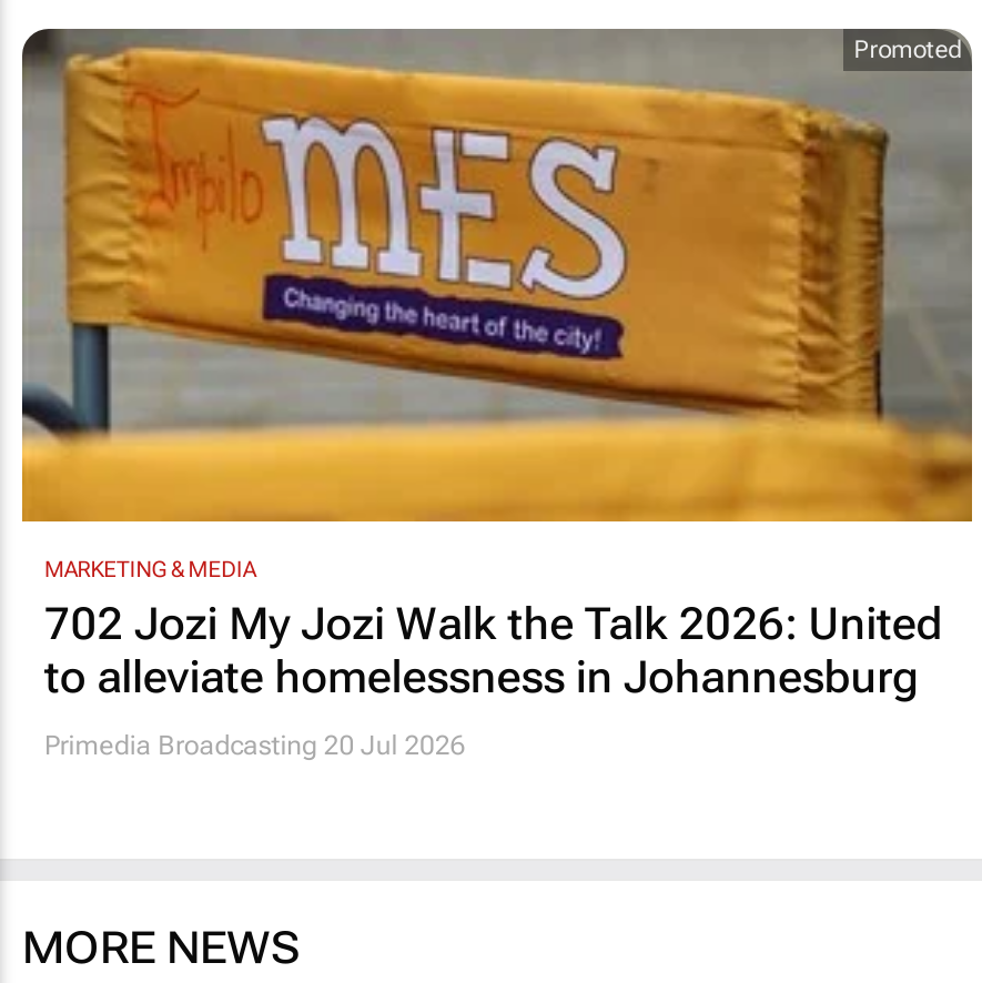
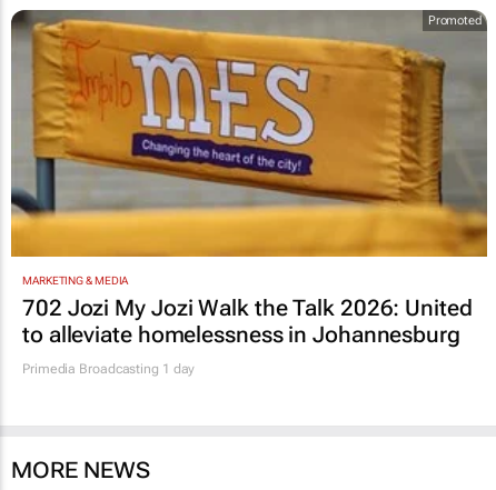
[44,729,465,760] Primedia Broadcasting 20 Jul 2026 -> [22,361,195,376] Primedia Broadcasting 1 day

